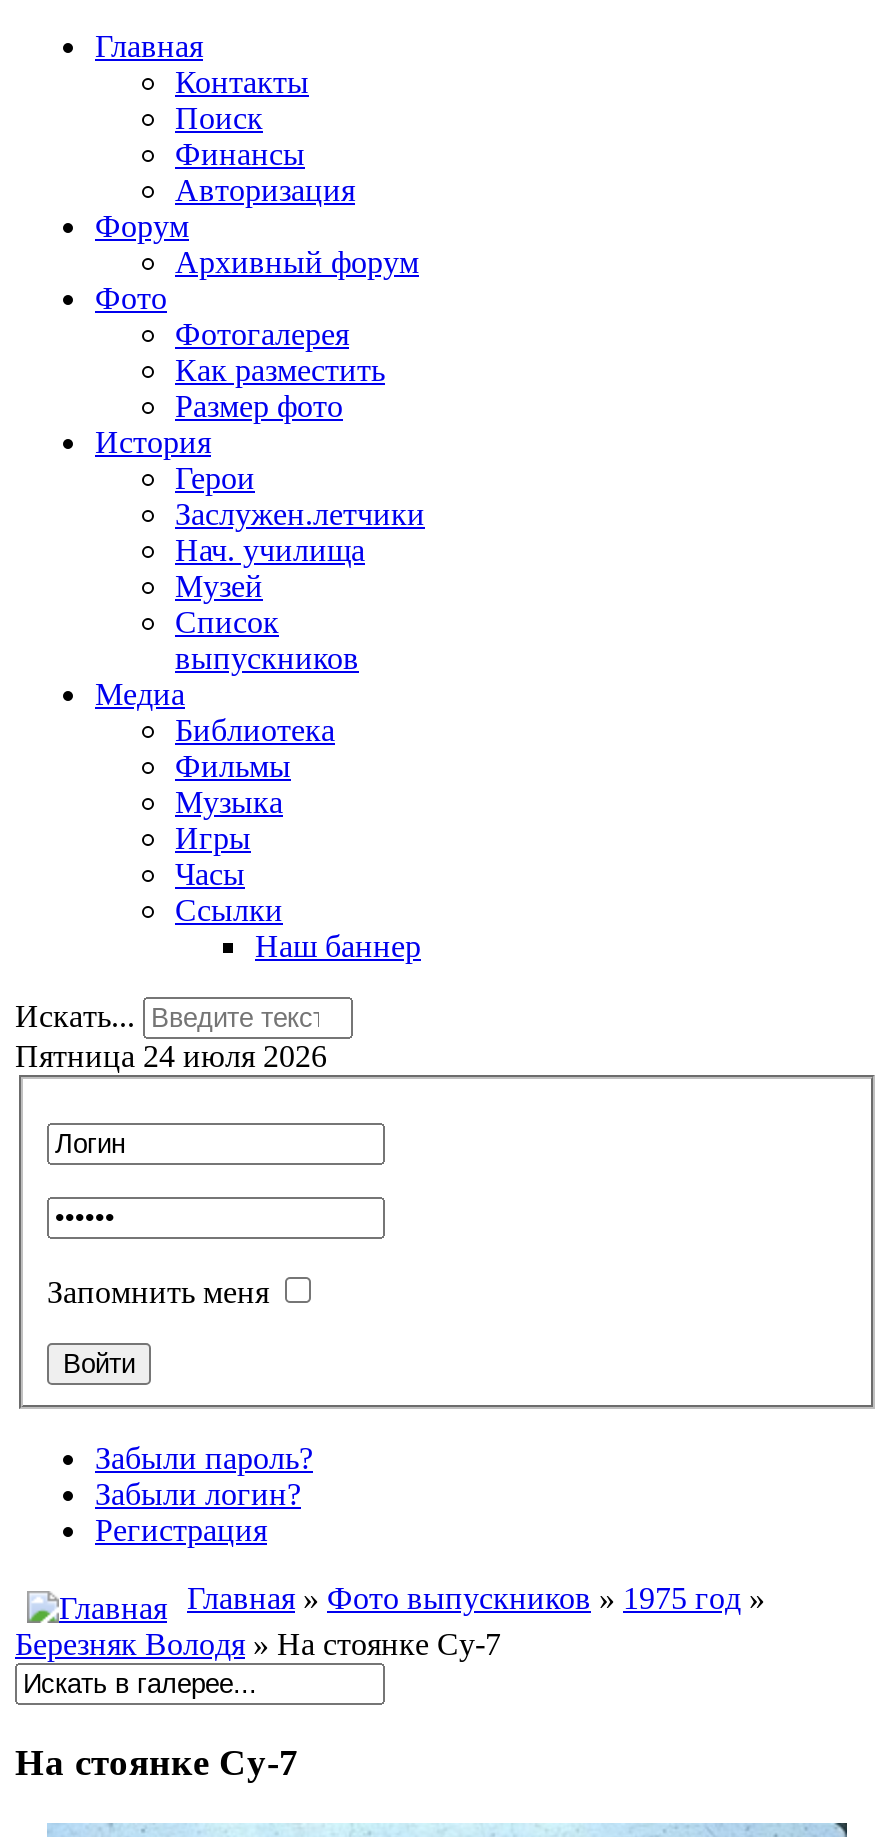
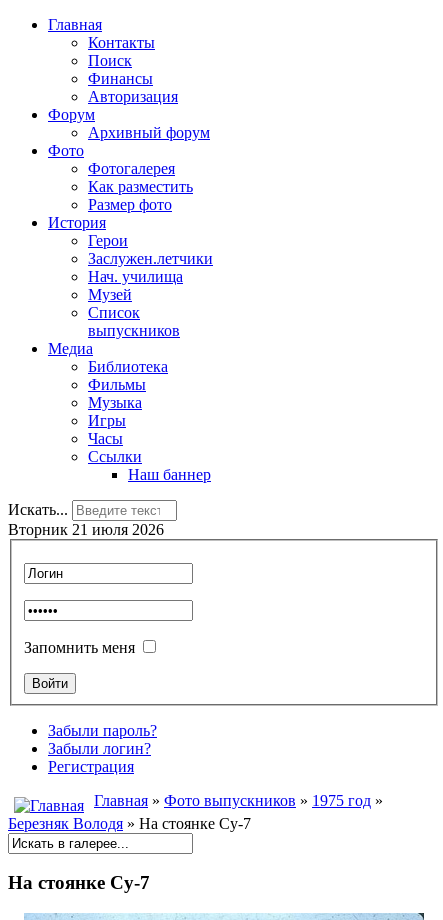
[15,1039,327,1073] Пятница 24 июля 2026 -> [8,521,164,538] Вторник 21 июля 2026

